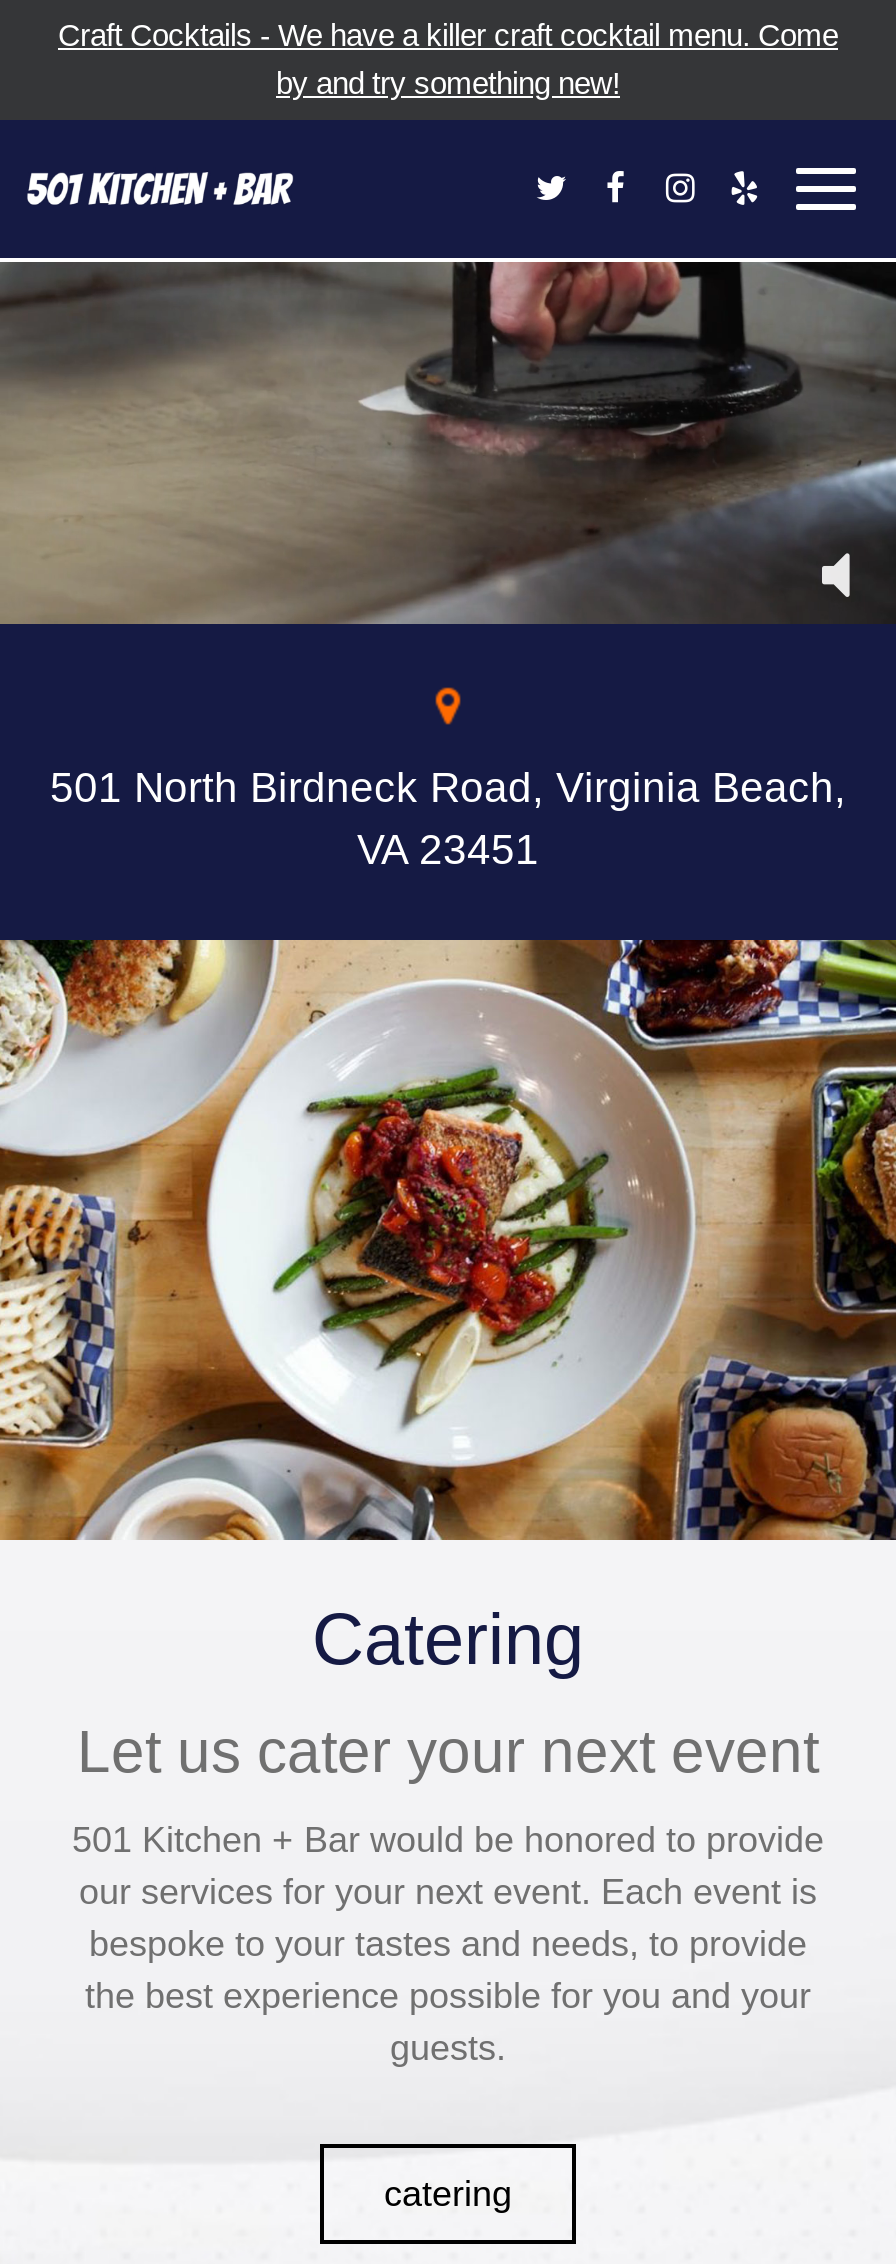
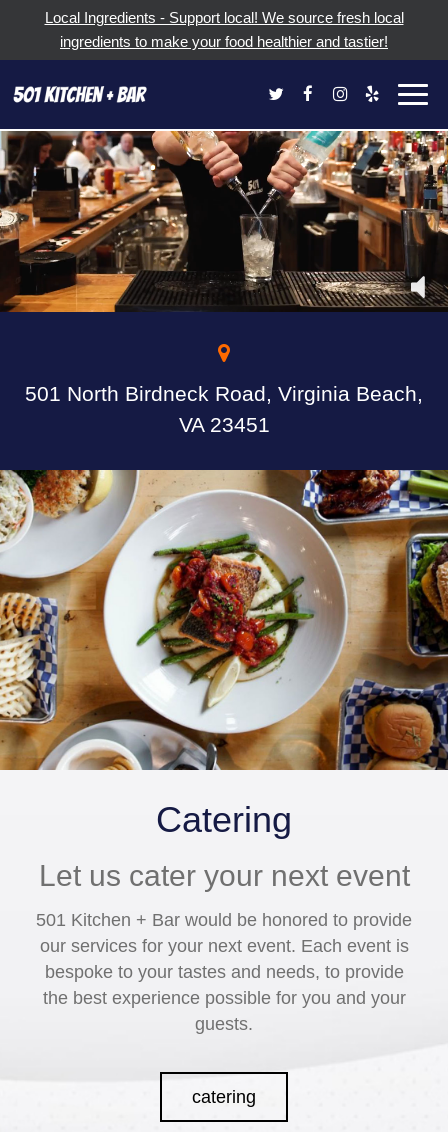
[58,17,838,99] Craft Cocktails - We have a killer craft cocktail menu. Come | by and try something new! -> [44,8,403,49] Local Ingredients - Support local! We source fresh local | ingredients to make your food healthier and tastier!
[6,260,890,626] [image] -> [3,130,445,313] [image]

